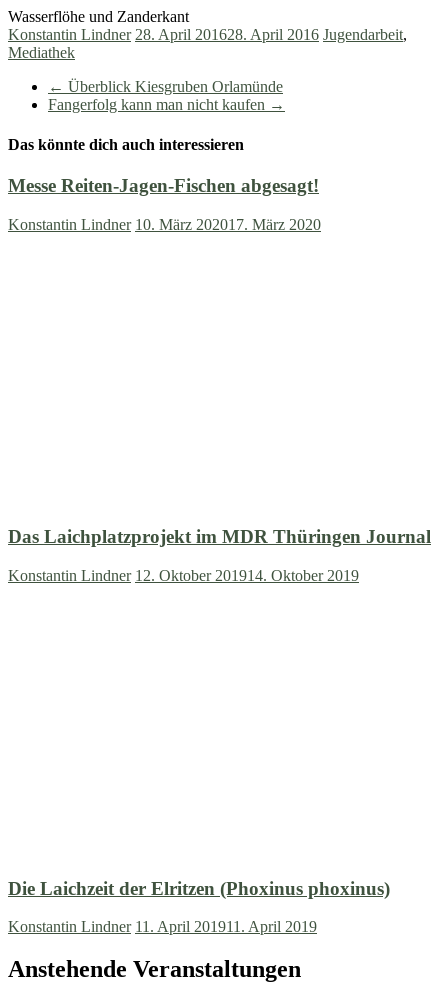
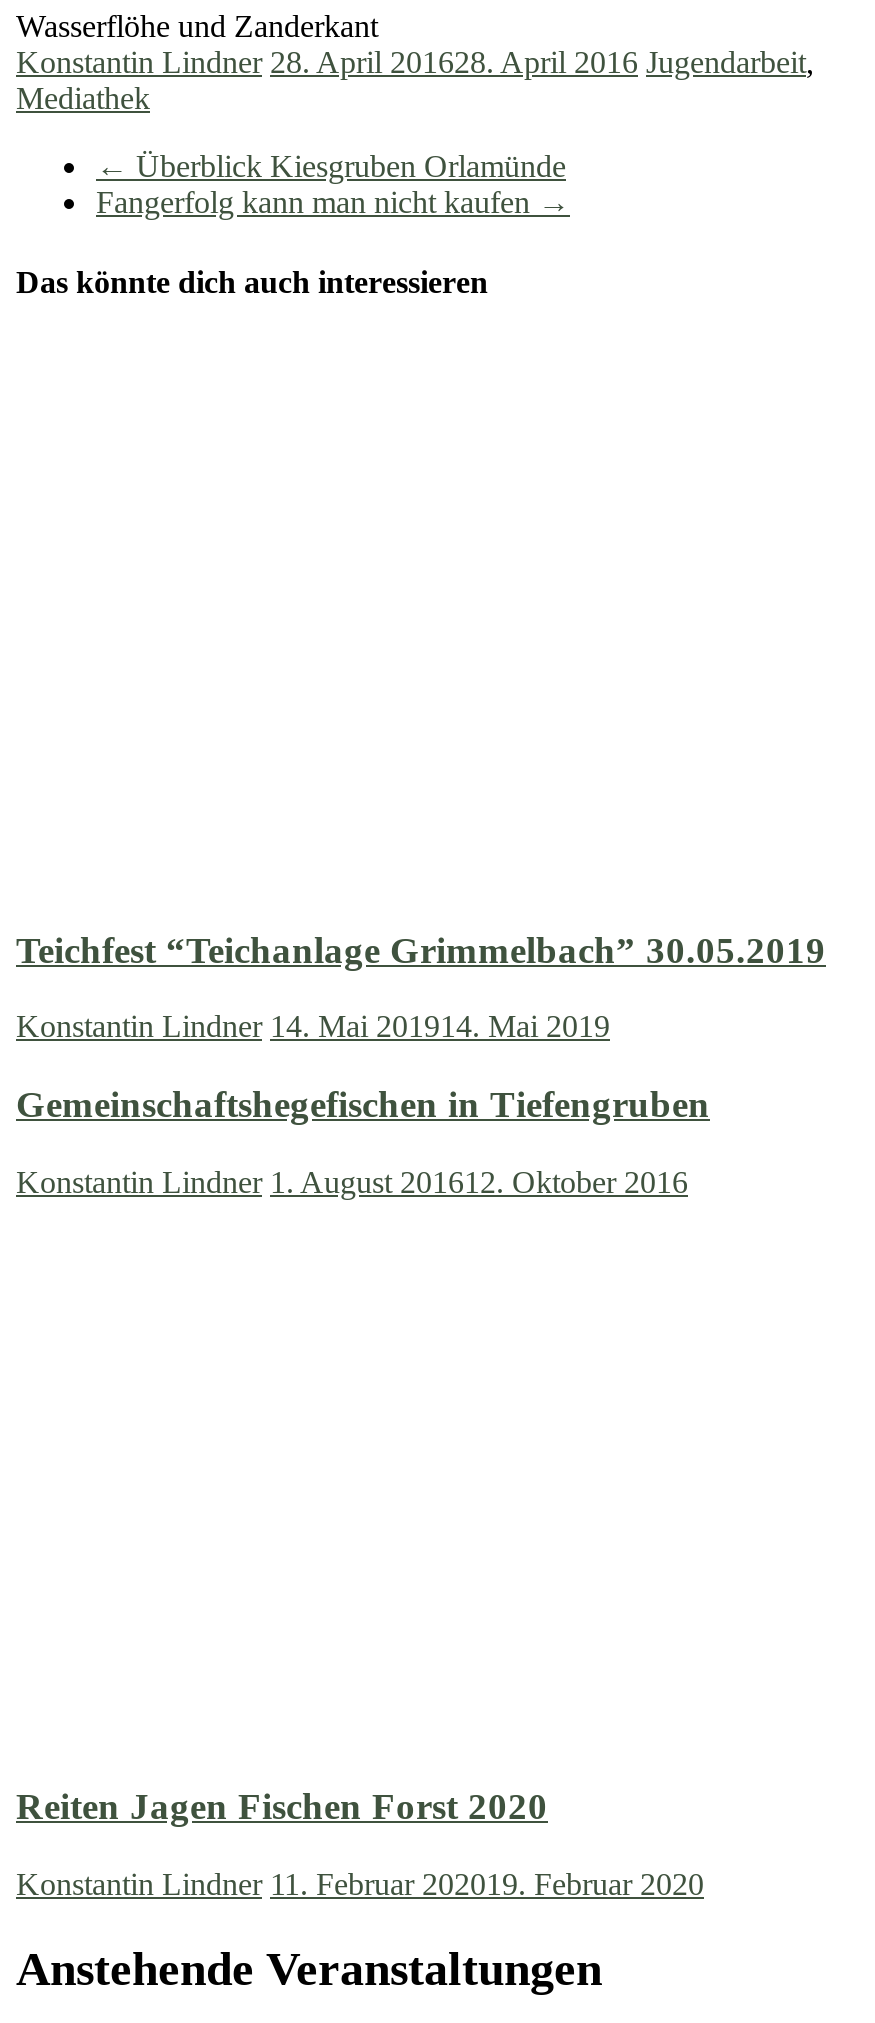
[8,175,319,196] Messe Reiten-Jagen-Fischen abgesagt! -> [16,928,826,970] Teichfest “Teichanlage Grimmelbach” 30.05.2019
[8,216,321,233] Konstantin Lindner 10. März 202017. März 2020 -> [16,1010,610,1044] Konstantin Lindner 14. Mai 201914. Mai 2019
[8,526,431,547] Das Laichplatzprojekt im MDR Thüringen Journal -> [16,1083,710,1125] Gemeinschaftshegefischen in Tiefengruben
[8,567,359,584] Konstantin Lindner 12. Oktober 201914. Oktober 2019 -> [16,1164,688,1198] Konstantin Lindner 1. August 201612. Oktober 2016
[8,878,390,899] Die Laichzeit der Elritzen (Phoxinus phoxinus) -> [16,1786,548,1828] Reiten Jagen Fischen Forst 2020
[8,918,317,935] Konstantin Lindner 11. April 201911. April 2019 -> [16,1867,704,1901] Konstantin Lindner 11. Februar 202019. Februar 2020

